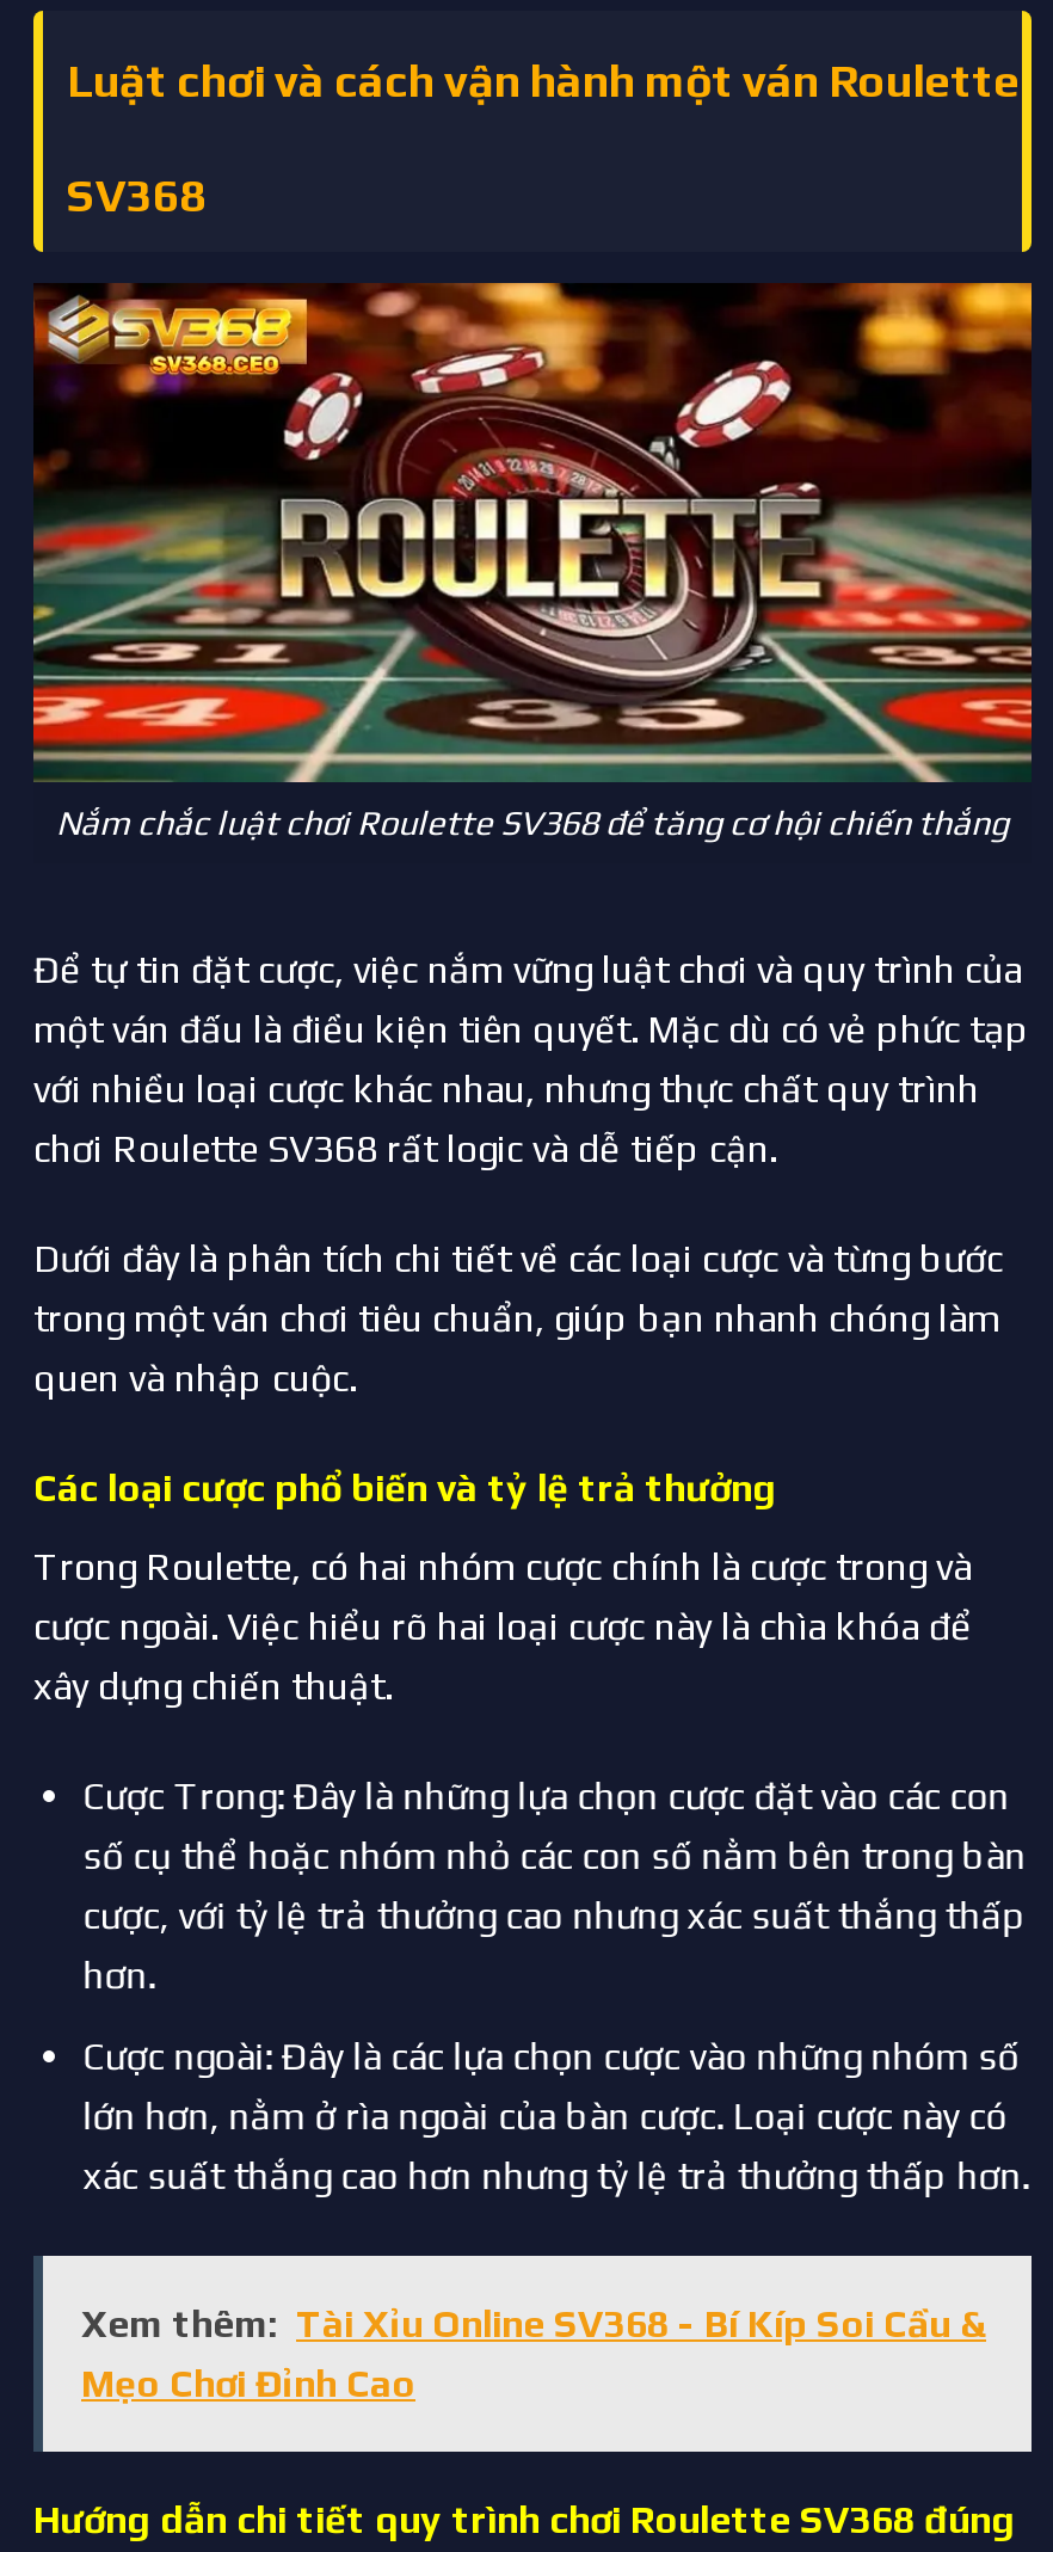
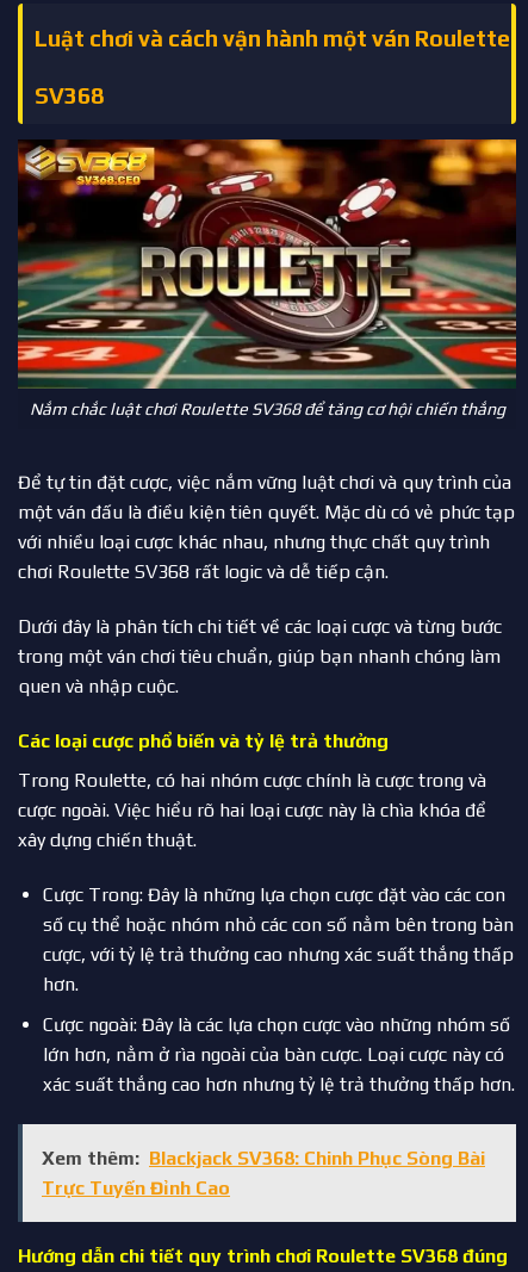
[81,2302,986,2407] Xem thêm: Tài Xỉu Online SV368 - Bí Kíp Soi Cầu & | Mẹo Chơi Đỉnh Cao -> [42,1147,485,1200] Xem thêm: Blackjack SV368: Chinh Phục Sòng Bài | Trực Tuyến Đỉnh Cao

